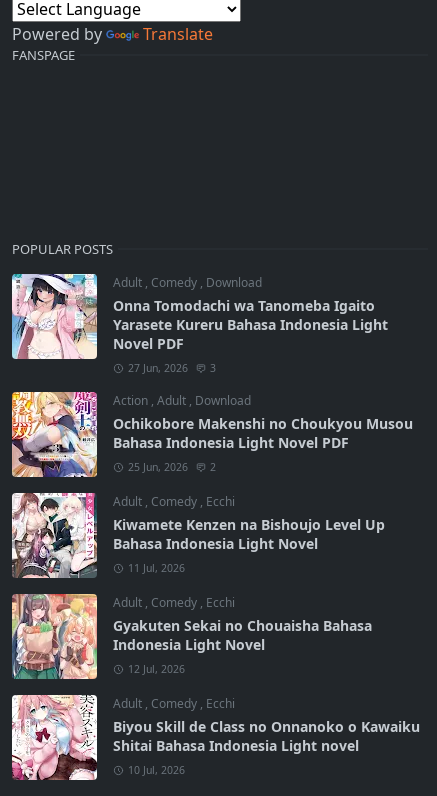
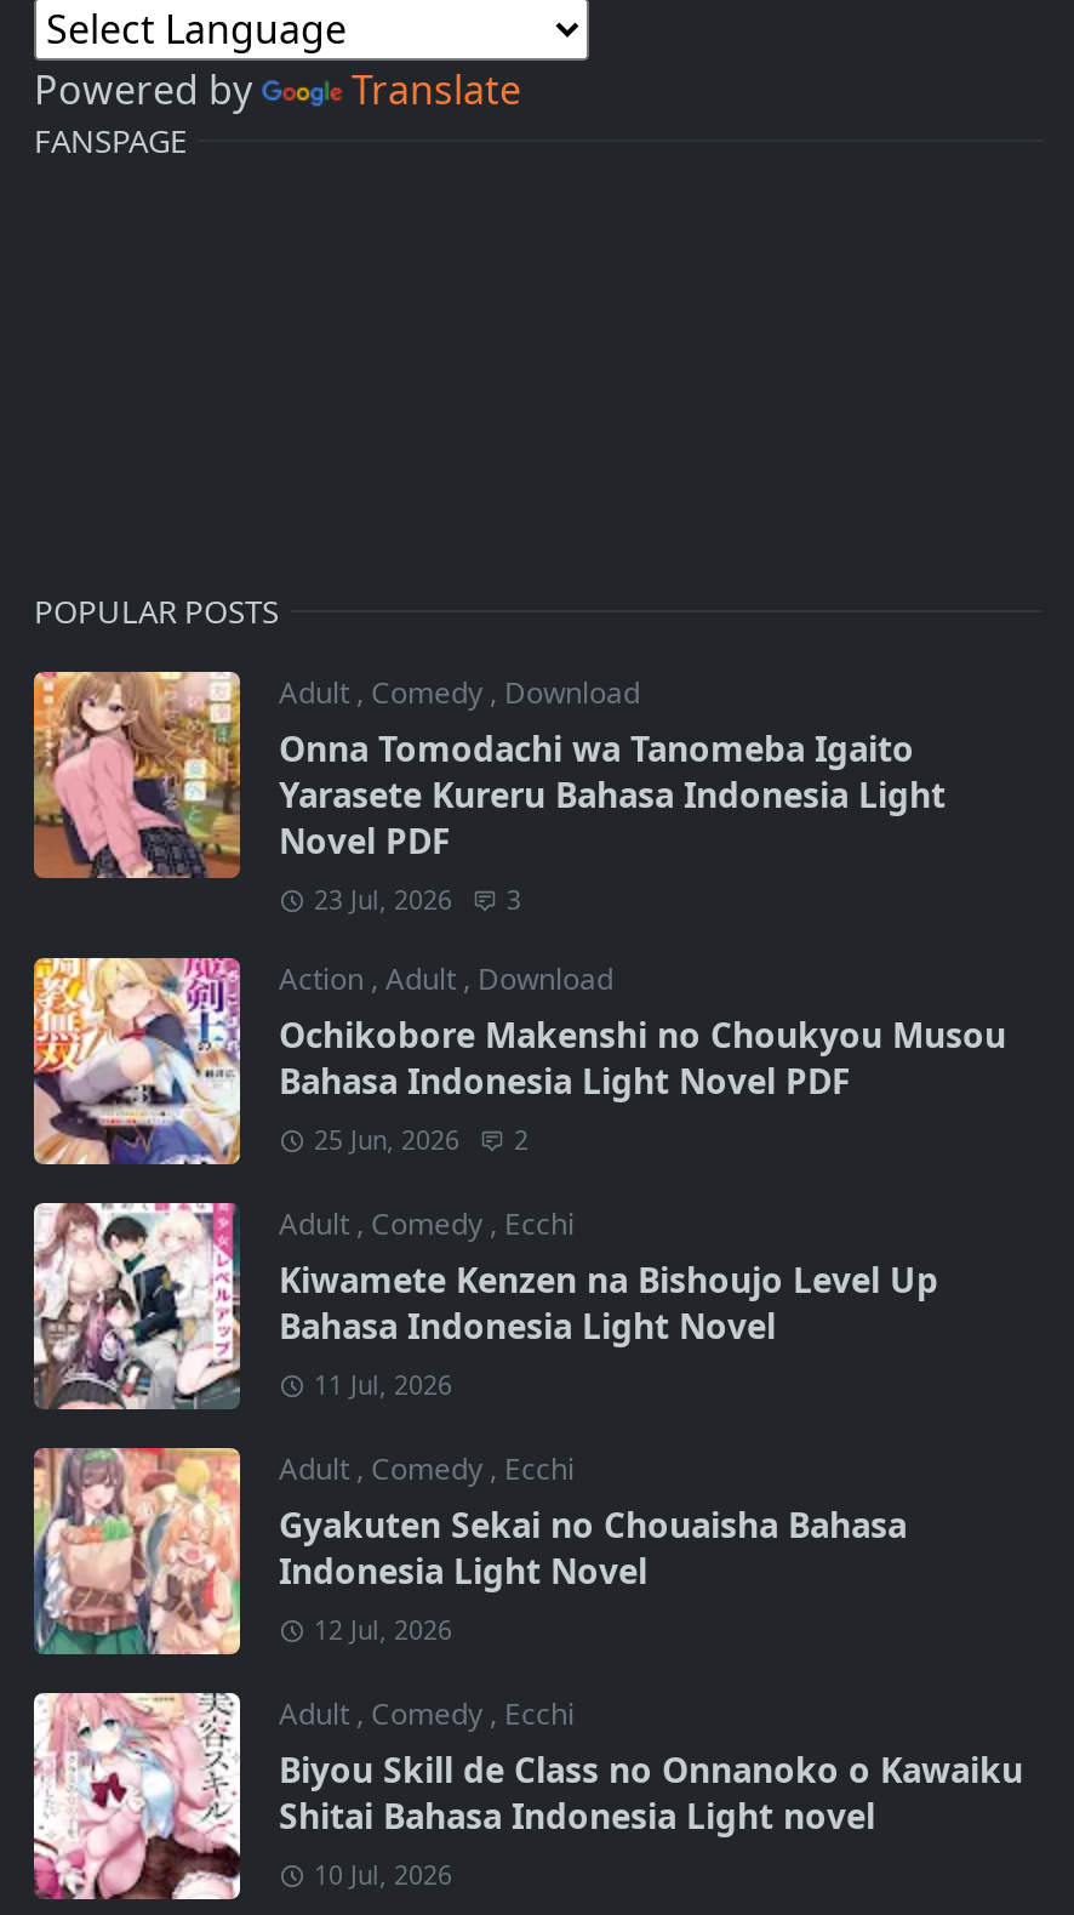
[11,273,216,375] [image] | 27 Jun, 2026 3 -> [32,669,521,918] [image] | 23 Jul, 2026 3

